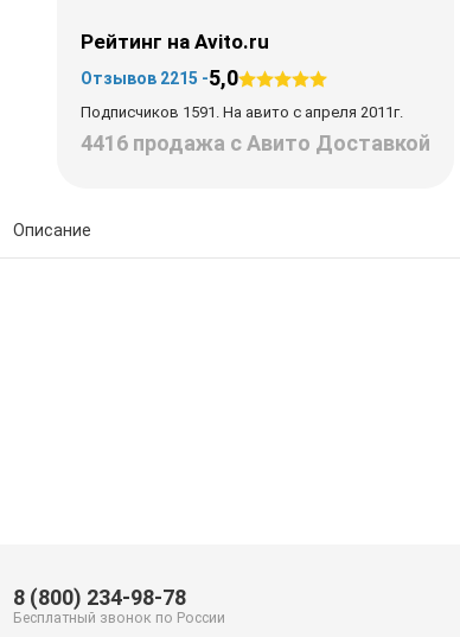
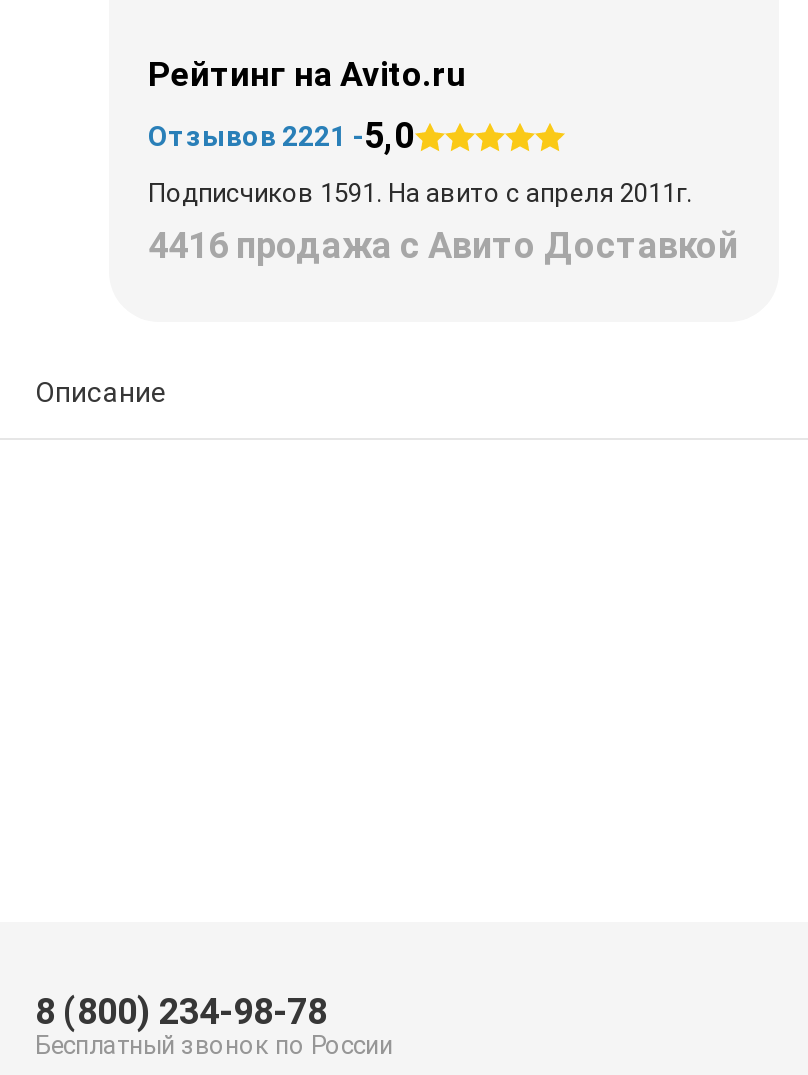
[80,66,238,91] Отзывов 2215 -5,0 -> [148,115,414,157] Отзывов 2221 -5,0

